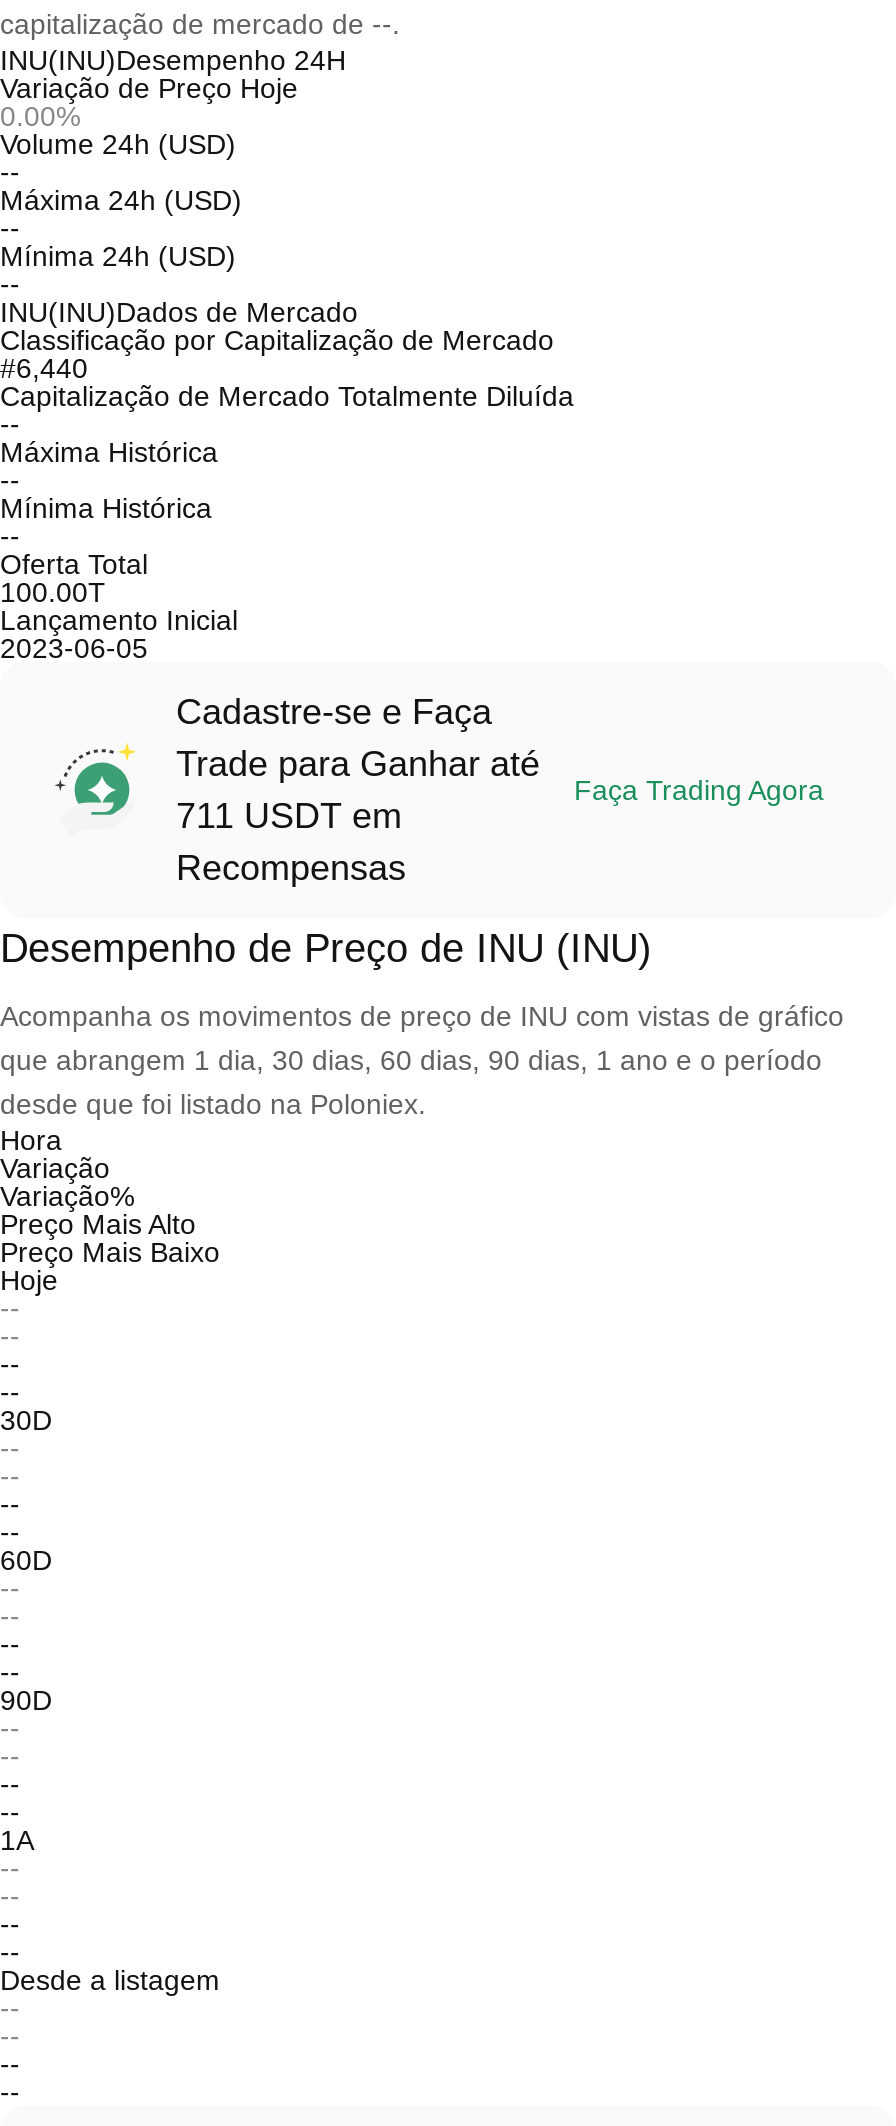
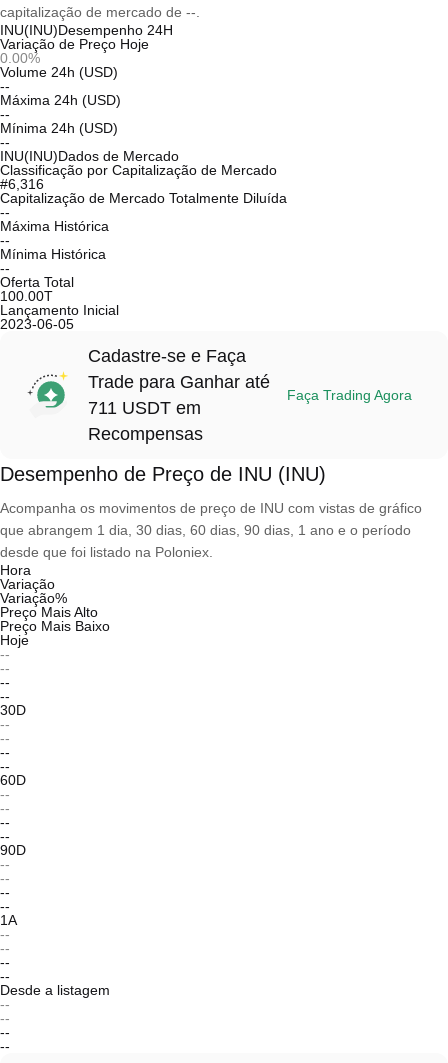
[0,352,88,384] #6,440 -> [0,176,44,192] #6,316

